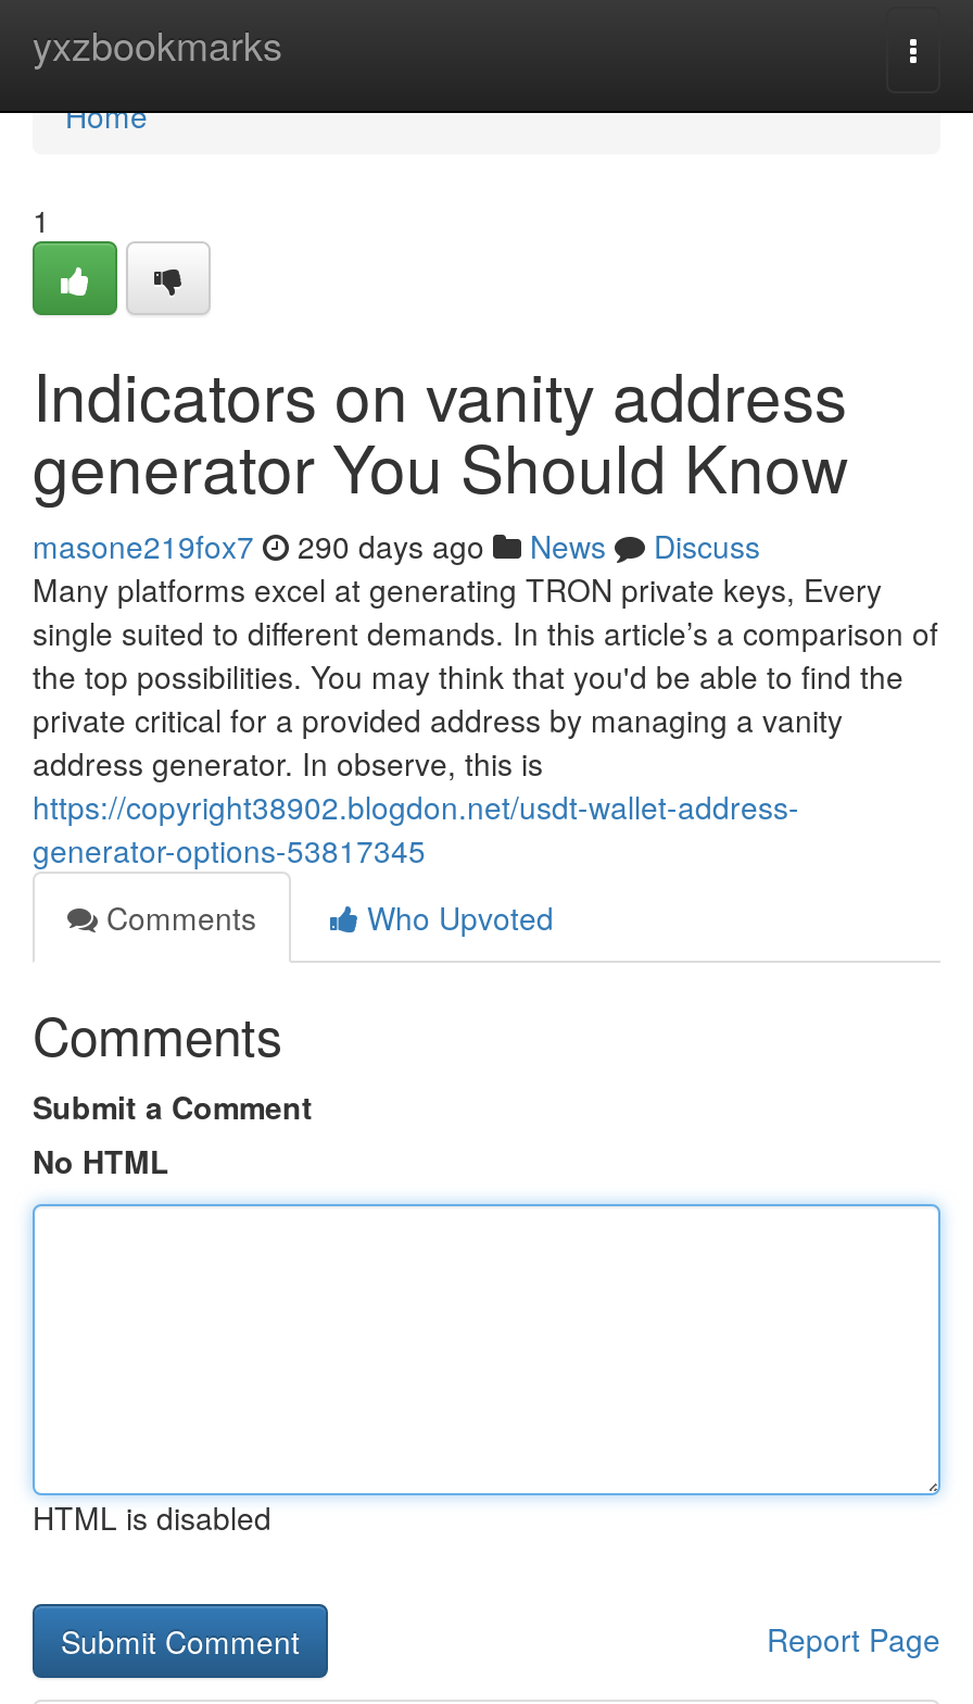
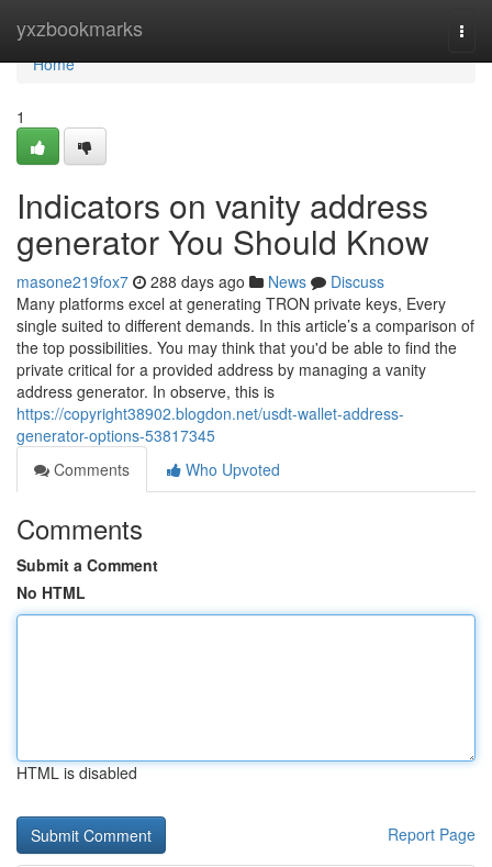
[33,524,760,567] masone219fox7 290 days ago News Discuss -> [16,270,384,292] masone219fox7 288 days ago News Discuss

